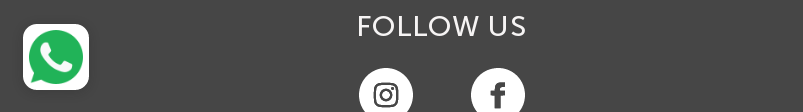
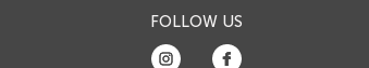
[21,22,91,92] [image] -> none

